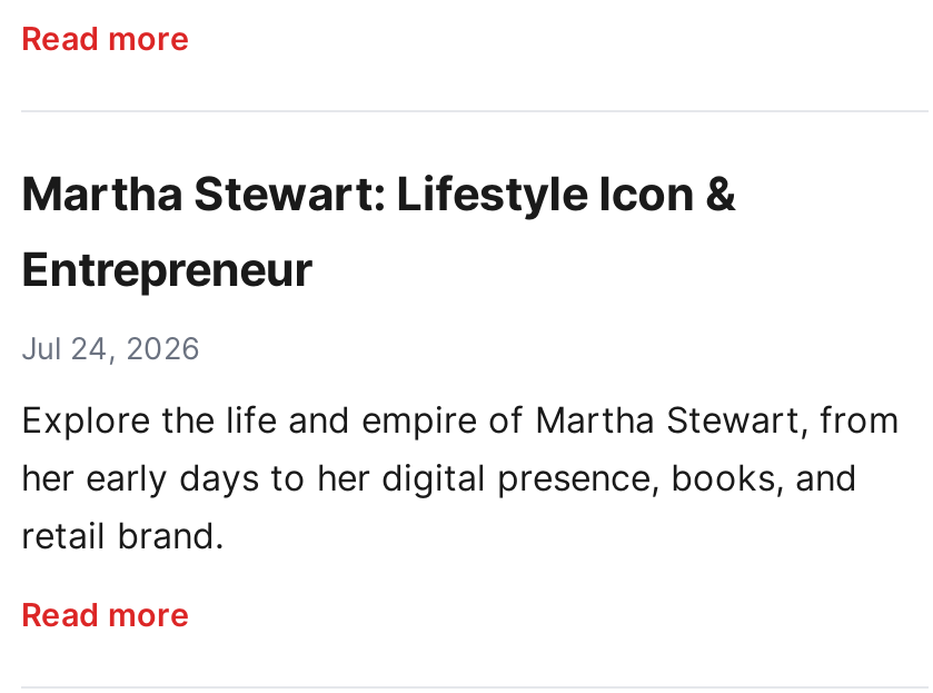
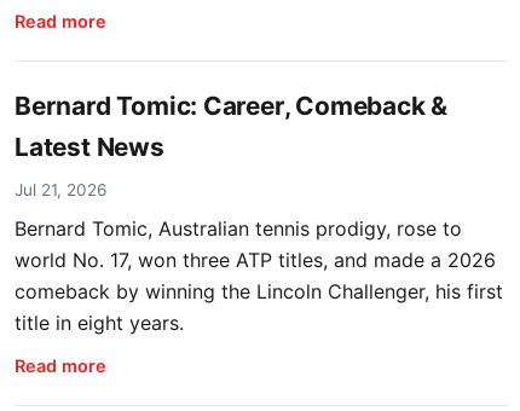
[21,166,736,297] Martha Stewart: Lifestyle Icon & | Entrepreneur -> [15,91,448,162] Bernard Tomic: Career, Comeback & | Latest News
[21,329,199,365] Jul 24, 2026 -> [15,180,106,199] Jul 21, 2026
[21,396,900,556] Explore the life and empire of Martha Stewart, from | her early days to her digital presence, books, and | retail brand. -> [15,216,503,334] Bernard Tomic, Australian tennis prodigy, rose to | world No. 17, won three ATP titles, and made a 2026 | comeback by winning the Lincoln Challenger, his first | title in eight years.

